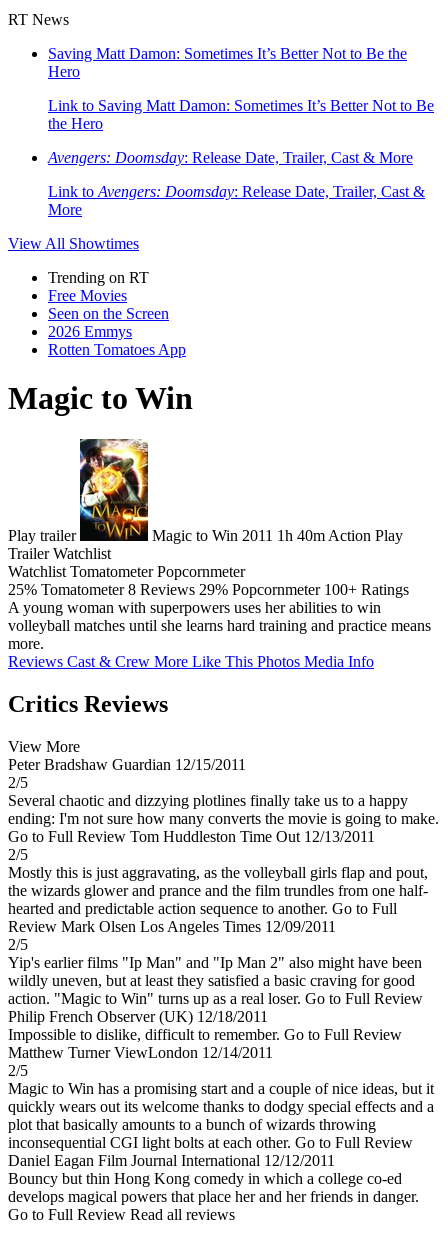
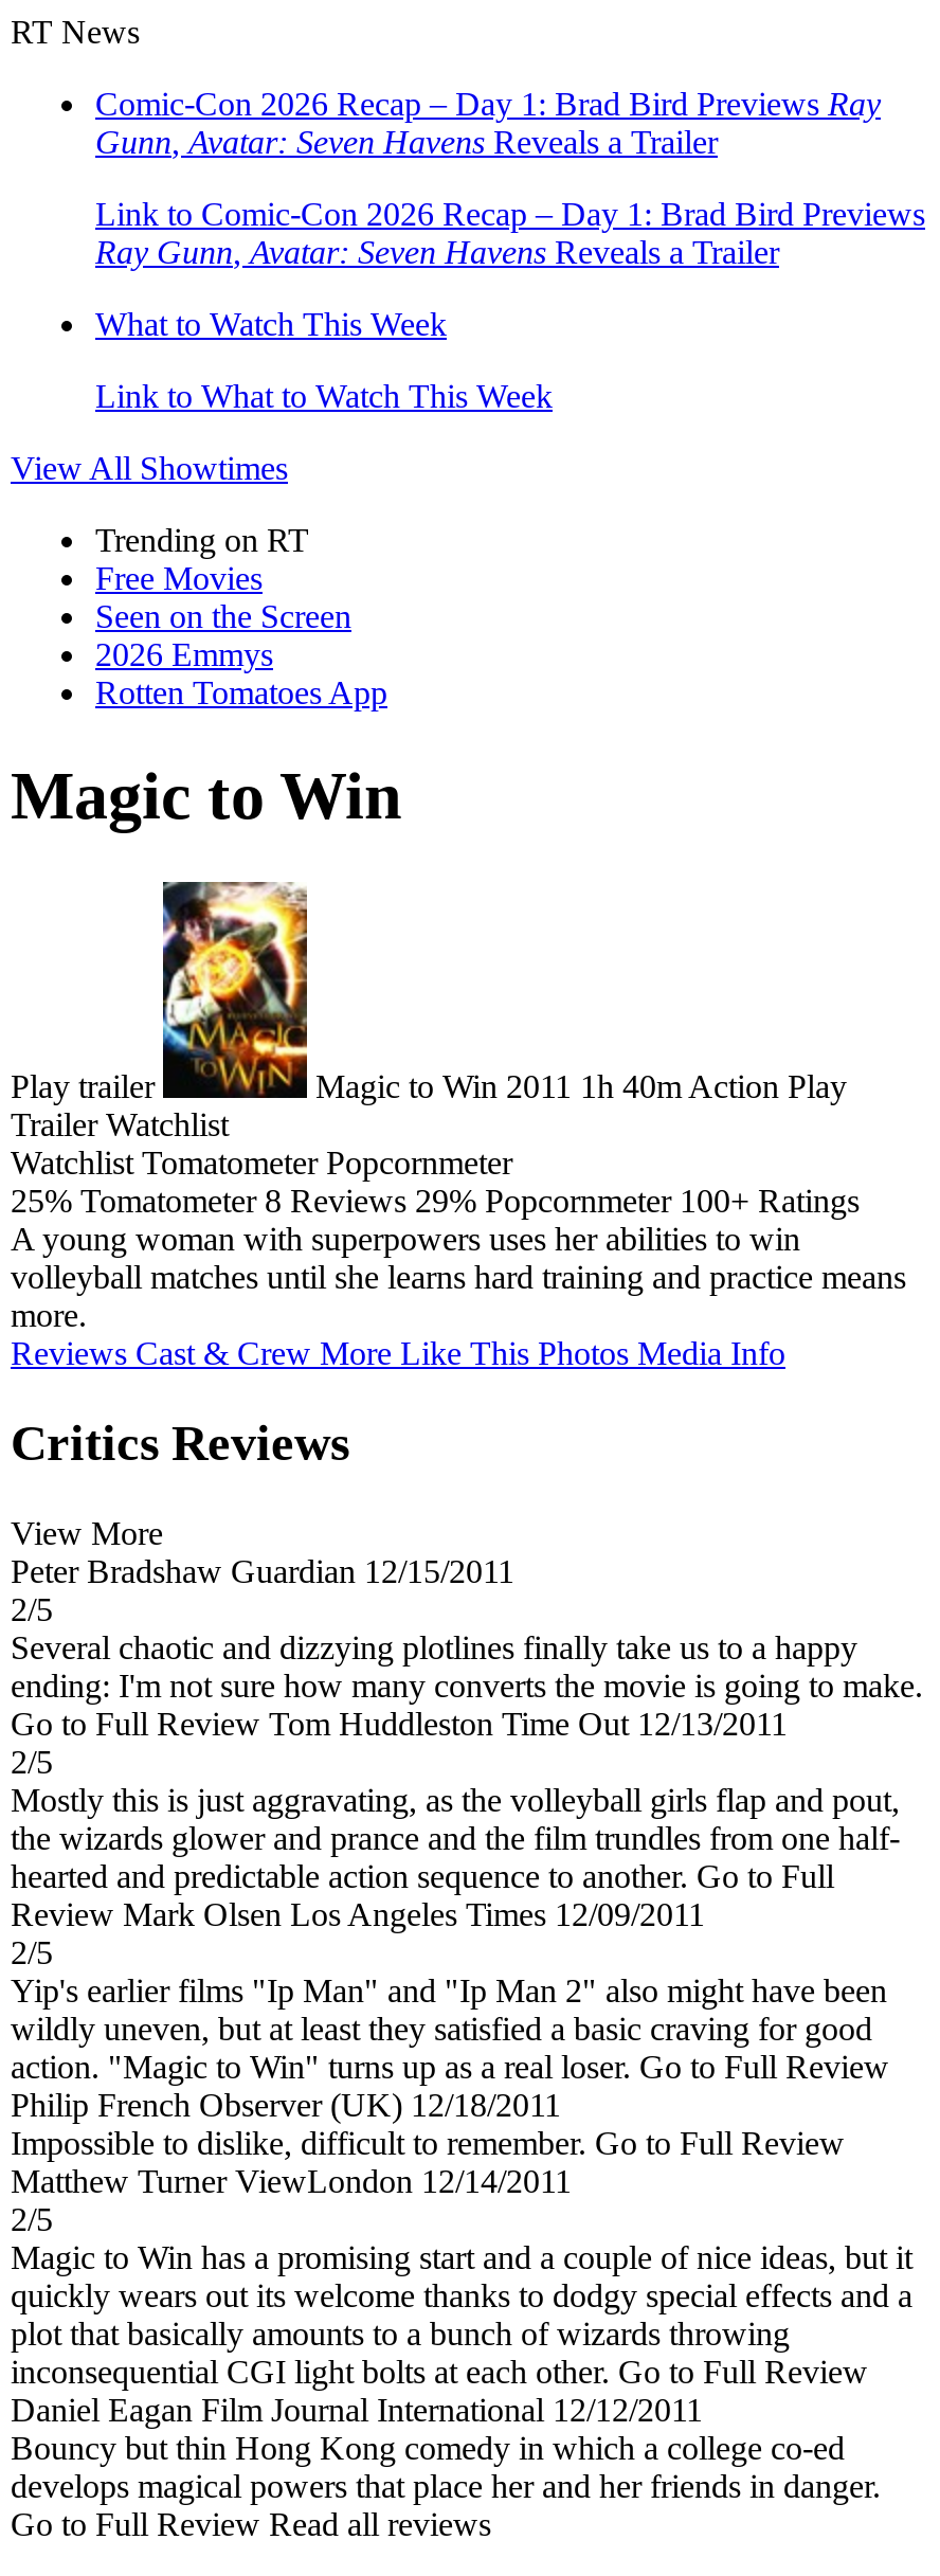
[48,45,407,80] Saving Matt Damon: Sometimes It’s Better Not to Be the | Hero -> [95,86,881,160] Comic-Con 2026 Recap – Day 1: Brad Bird Previews Ray | Gunn, Avatar: Seven Havens Reveals a Trailer
[48,97,434,132] Link to Saving Matt Damon: Sometimes It’s Better Not to Be | the Hero -> [95,196,925,270] Link to Comic-Con 2026 Recap – Day 1: Brad Bird Previews | Ray Gunn, Avatar: Seven Havens Reveals a Trailer
[48,149,413,166] Avengers: Doomsday: Release Date, Trailer, Cast & More -> [95,306,447,342] What to Watch This Week
[48,183,425,218] Link to Avengers: Doomsday: Release Date, Trailer, Cast & | More -> [95,378,553,414] Link to What to Watch This Week

